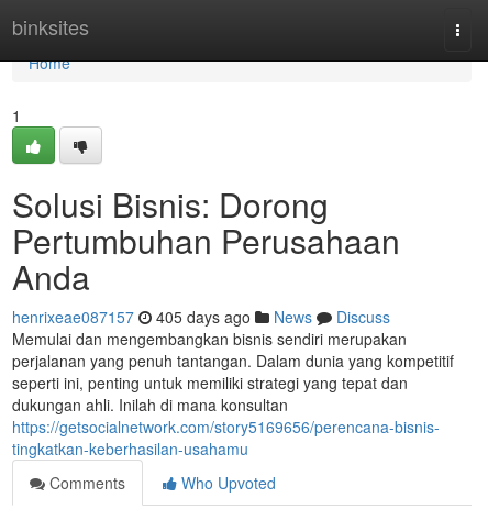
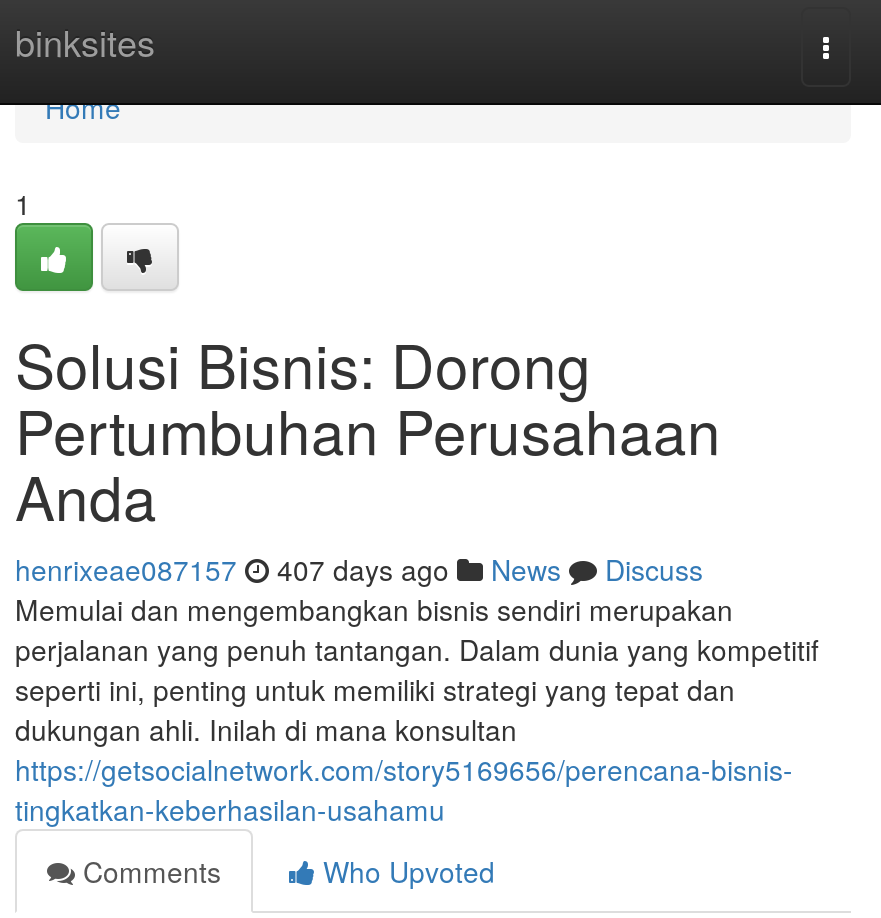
[12,306,390,328] henrixeae087157 405 days ago News Discuss -> [15,549,703,589] henrixeae087157 407 days ago News Discuss

